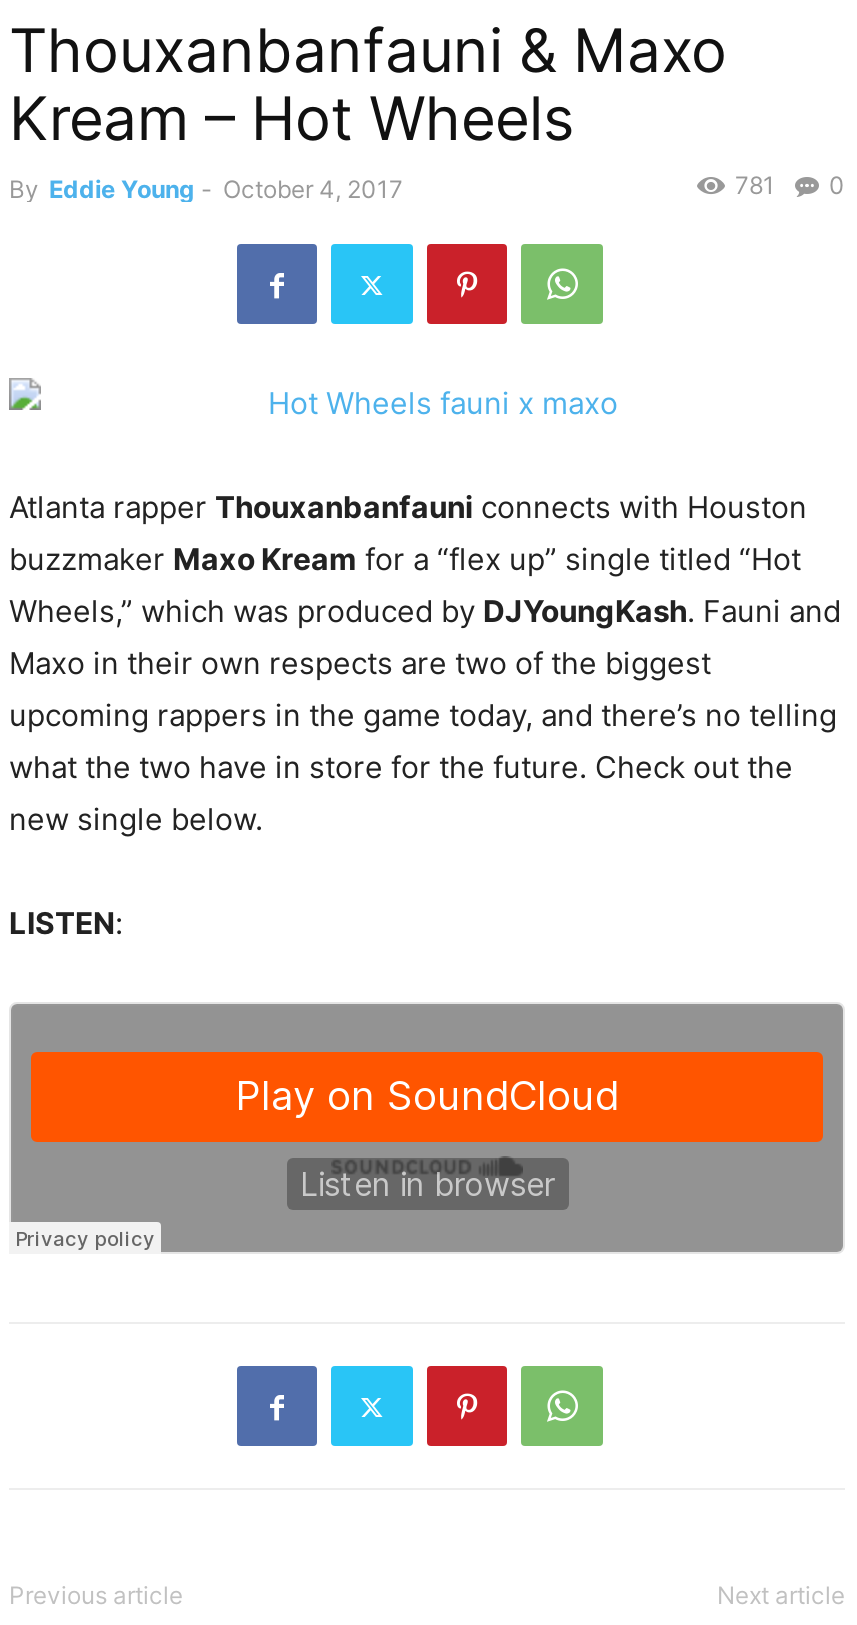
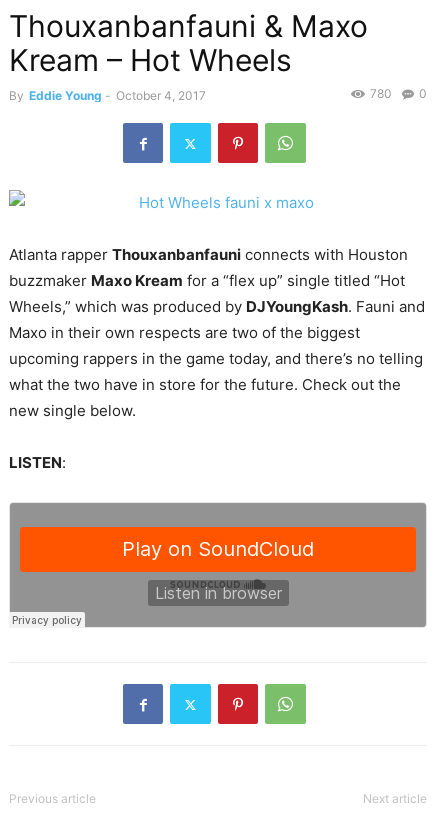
[735,170,845,200] 781 0 -> [370,86,427,101] 780 0

